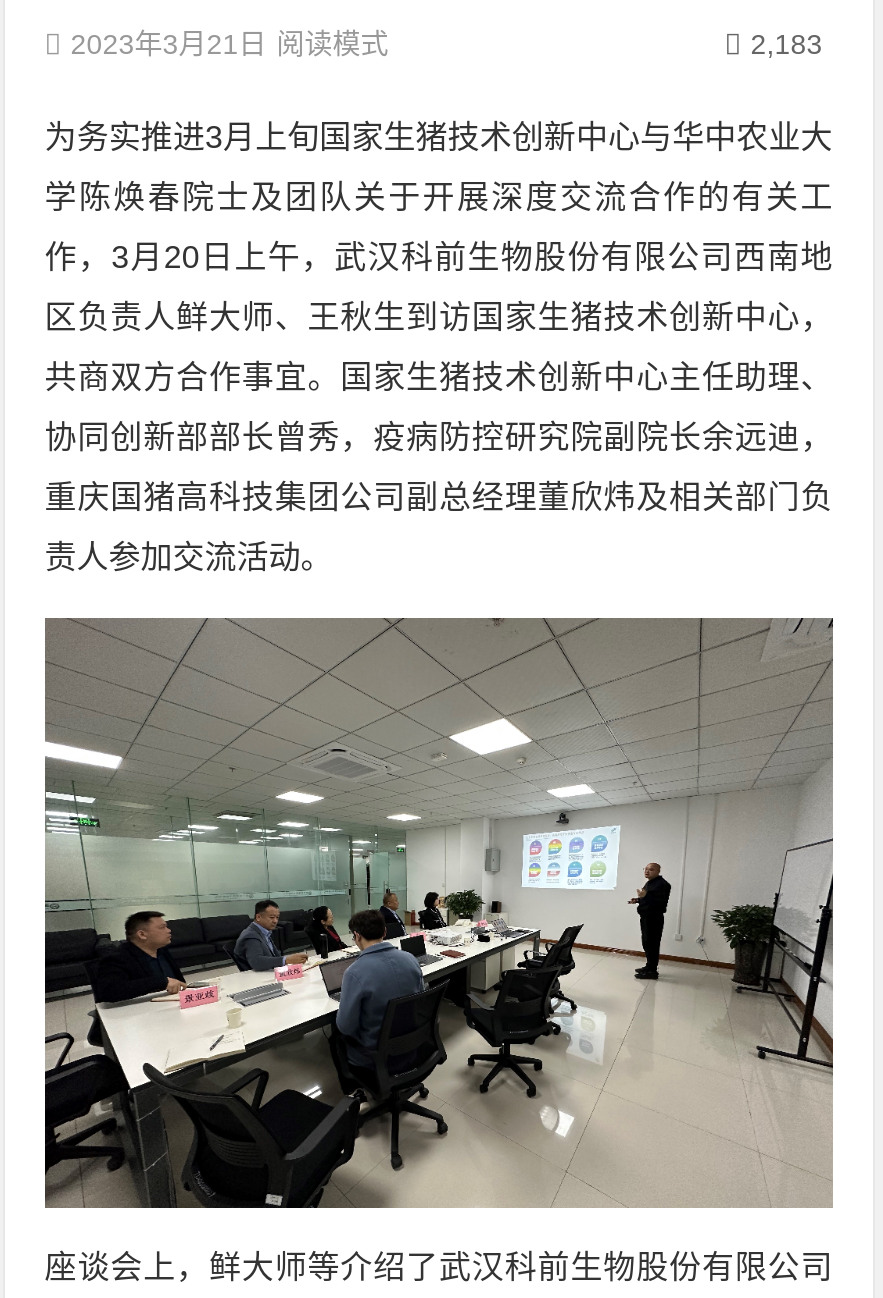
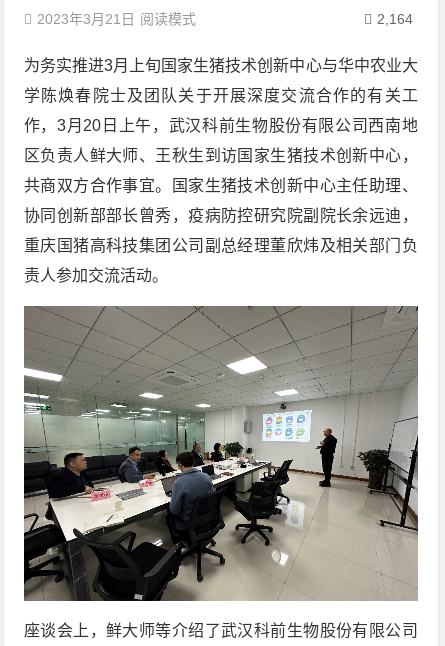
[750,28,822,60] 2,183 -> [377,11,413,27] 2,164

